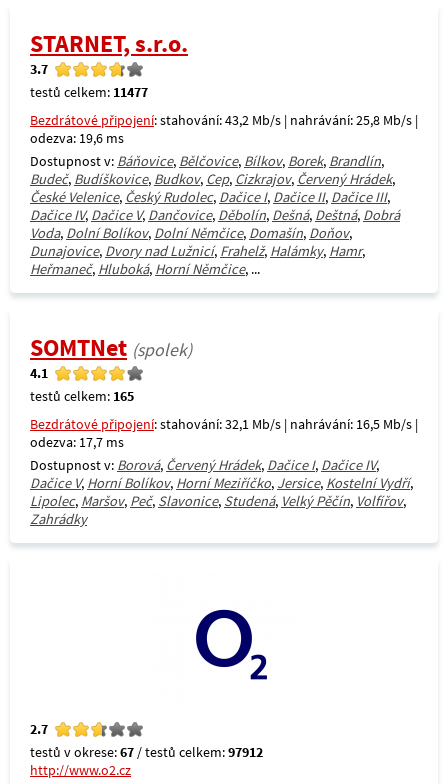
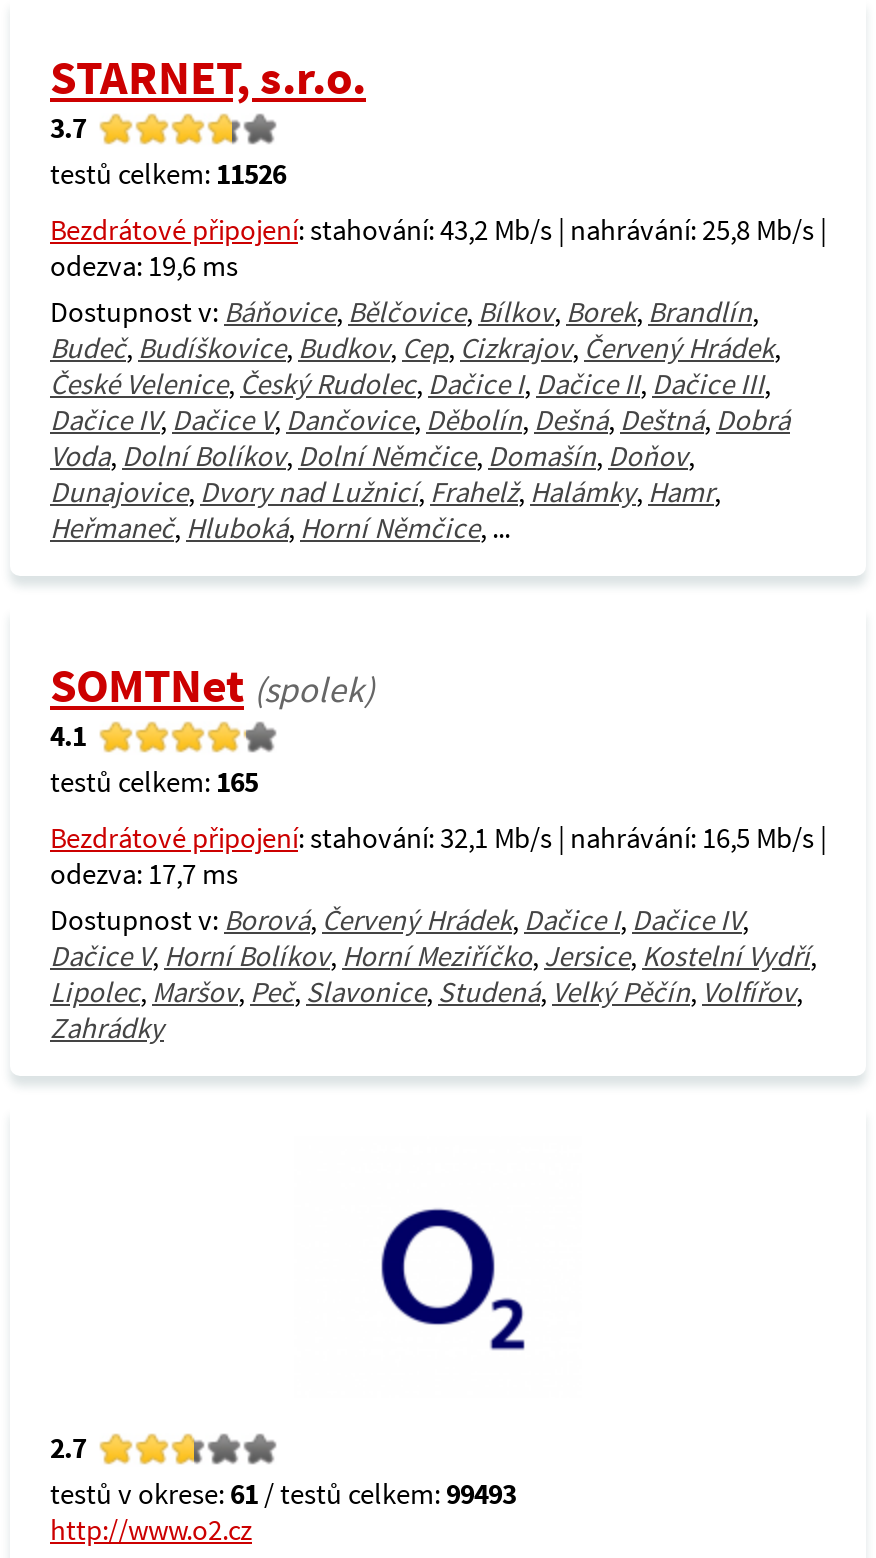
[30,83,148,101] testů celkem: 11477 -> [50,156,286,192] testů celkem: 11526
[30,743,263,761] testů v okrese: 67 / testů celkem: 97912 -> [50,1476,516,1512] testů v okrese: 61 / testů celkem: 99493

